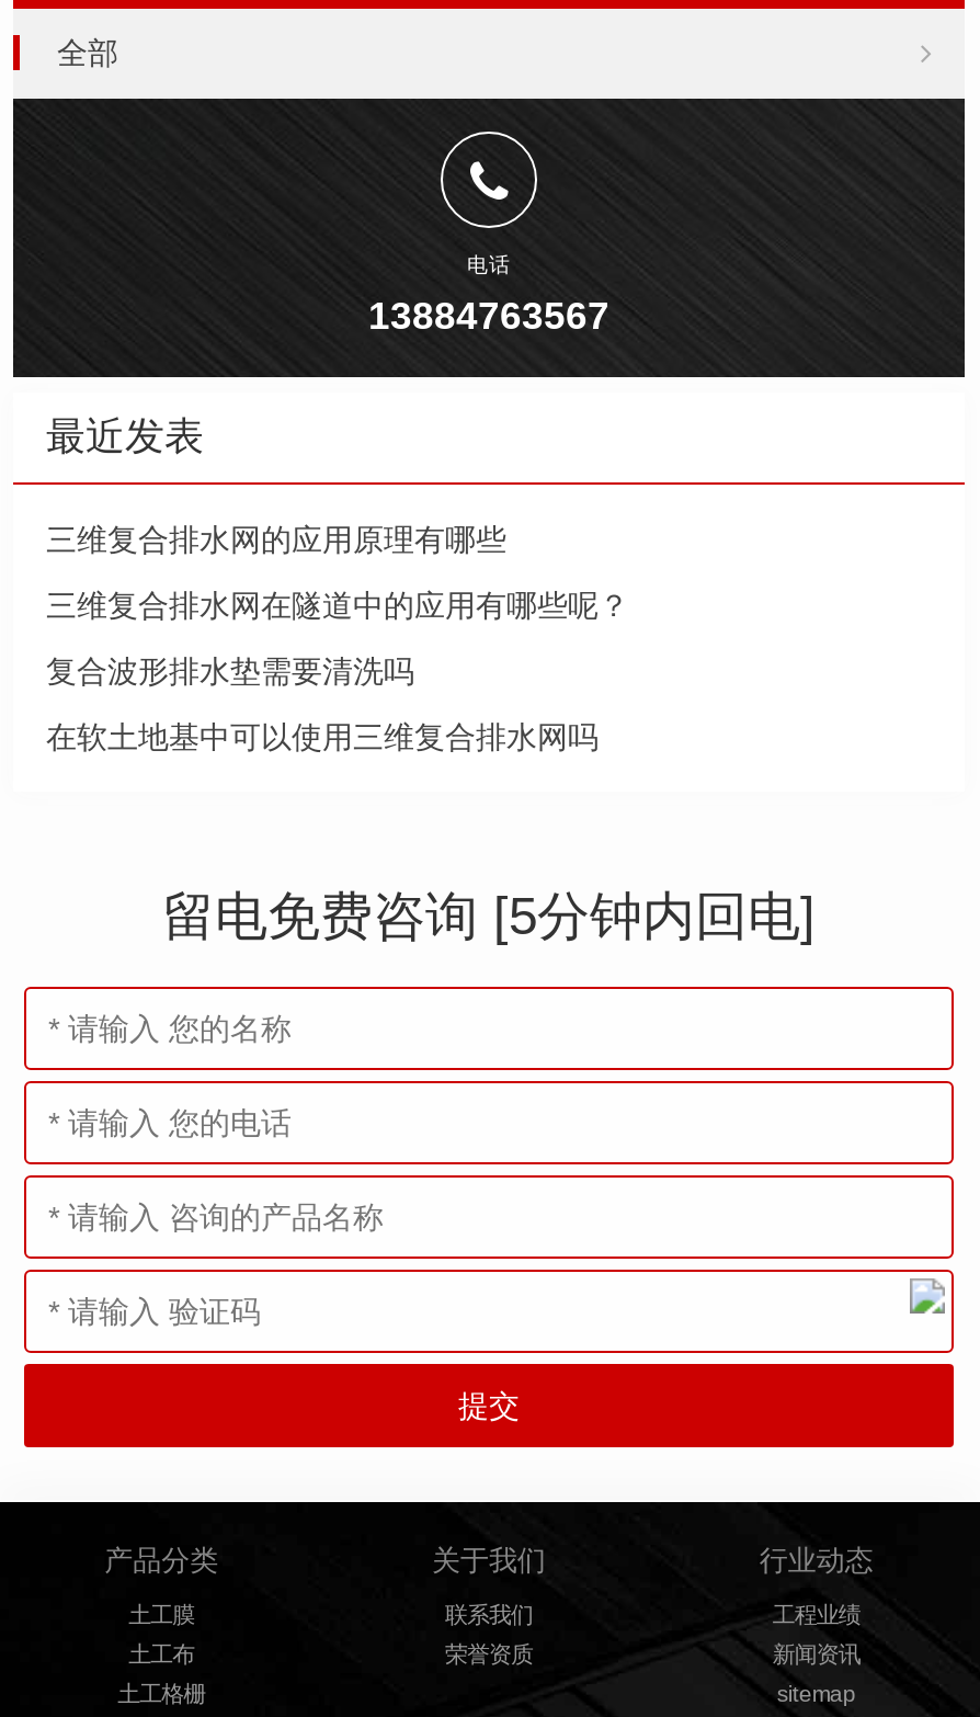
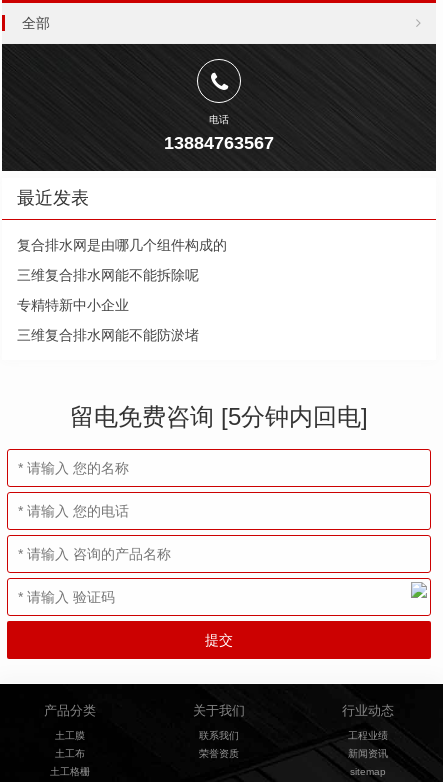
[46,523,506,558] 三维复合排水网的应用原理有哪些 -> [17,237,227,253] 复合排水网是由哪几个组件构成的
[46,589,629,624] 三维复合排水网在隧道中的应用有哪些呢？ -> [17,267,199,283] 三维复合排水网能不能拆除呢
[46,654,414,689] 复合波形排水垫需要清洗吗 -> [17,297,129,313] 专精特新中小企业
[46,720,599,755] 在软土地基中可以使用三维复合排水网吗 -> [17,327,199,343] 三维复合排水网能不能防淤堵

